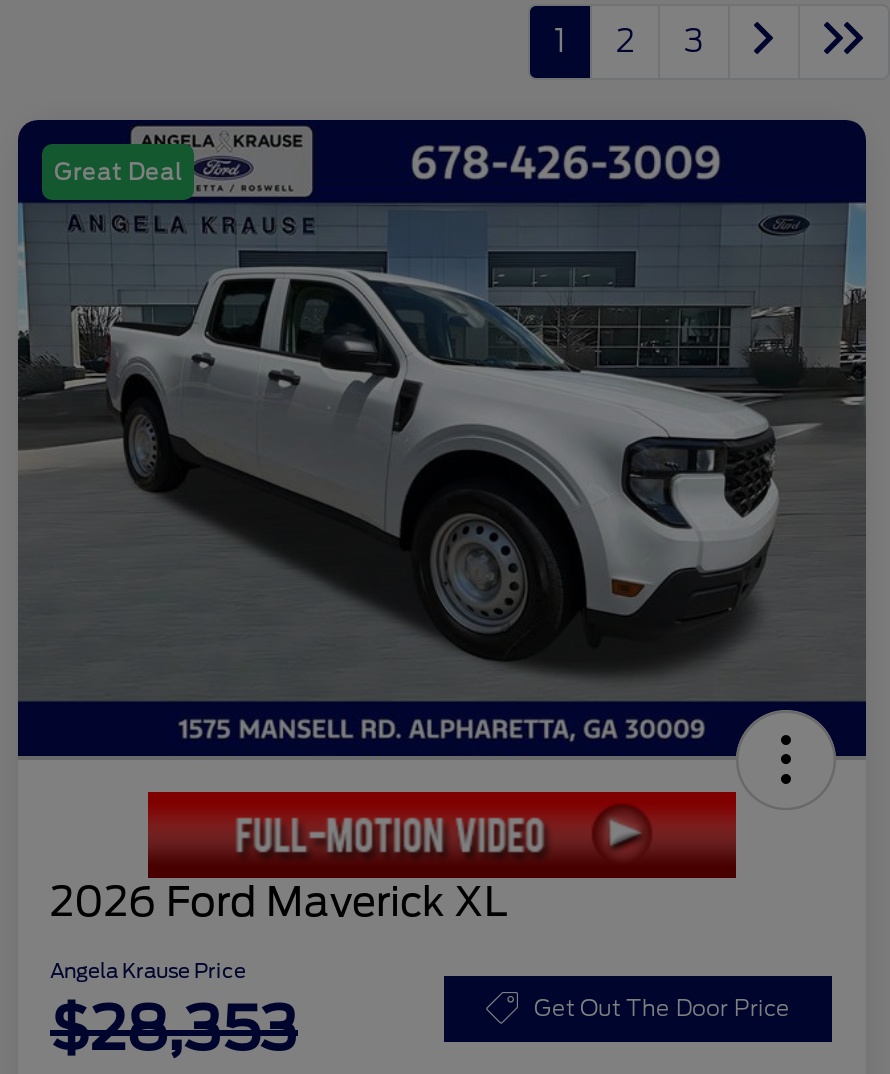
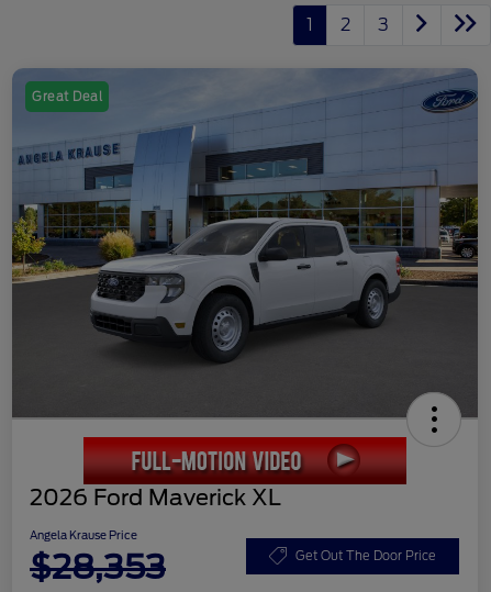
[16,118,868,758] [image] -> [11,68,479,418] [image]

